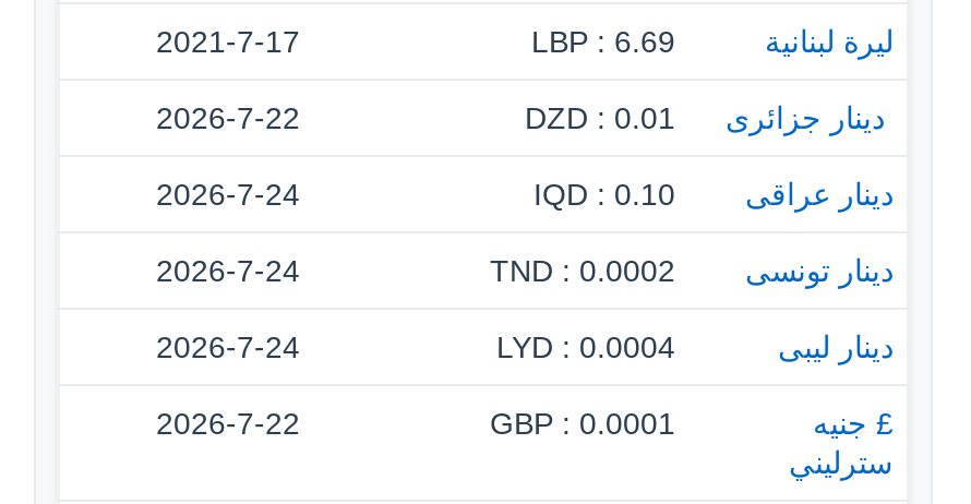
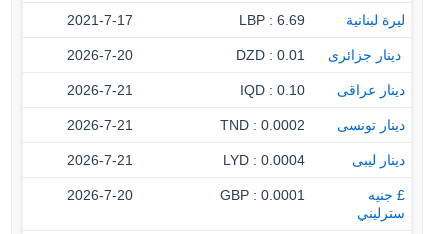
[156,100,300,135] 2026-7-22 -> [67,47,133,63] 2026-7-20
[156,177,300,212] 2026-7-24 -> [67,82,133,98] 2026-7-21
[156,253,300,288] 2026-7-24 -> [67,117,133,133] 2026-7-21
[156,329,300,364] 2026-7-24 -> [67,152,133,168] 2026-7-21
[156,406,300,441] 2026-7-22 -> [67,187,133,203] 2026-7-20

